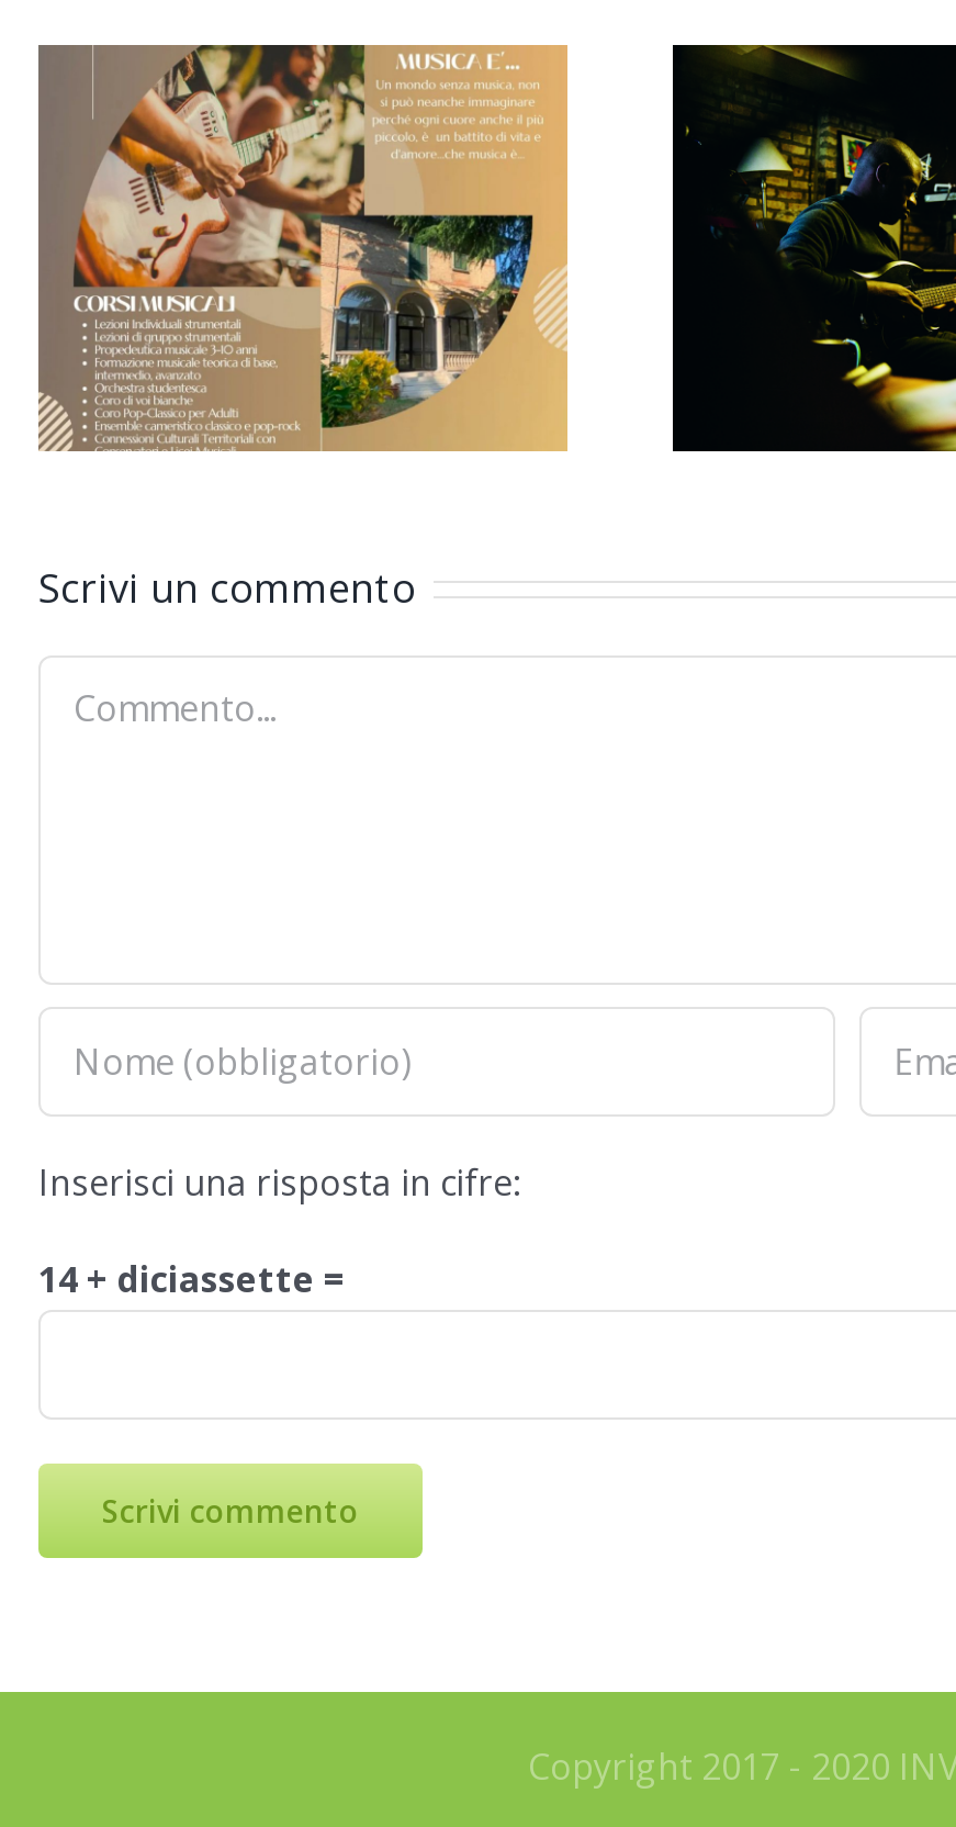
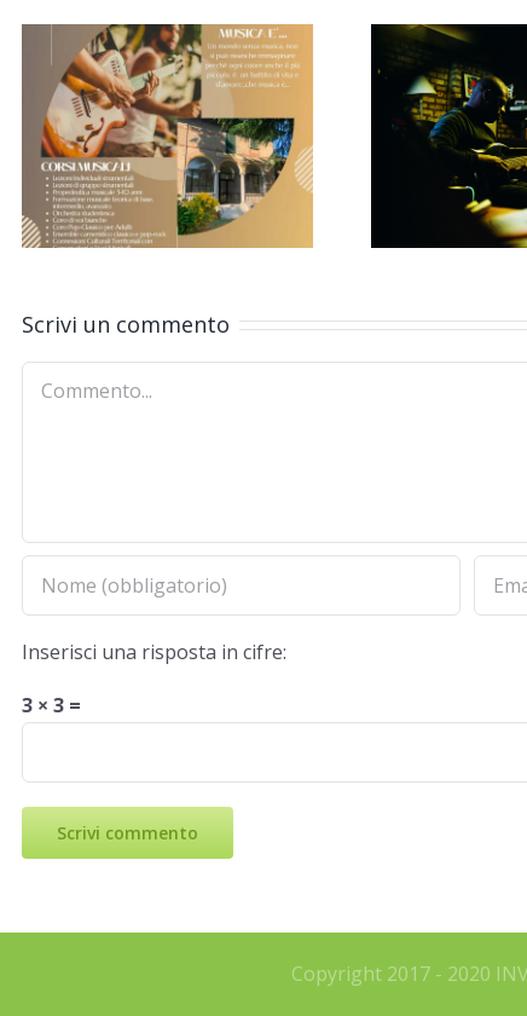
[38,1255,346,1303] 14 + diciassette = -> [22,691,81,718] 3 × 3 =

